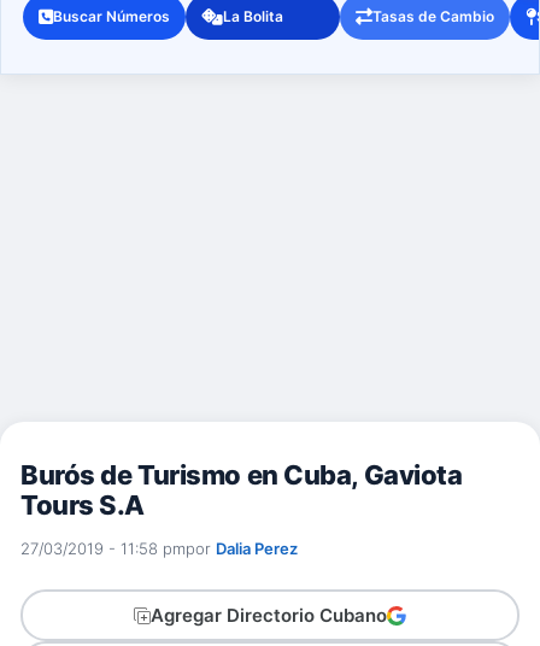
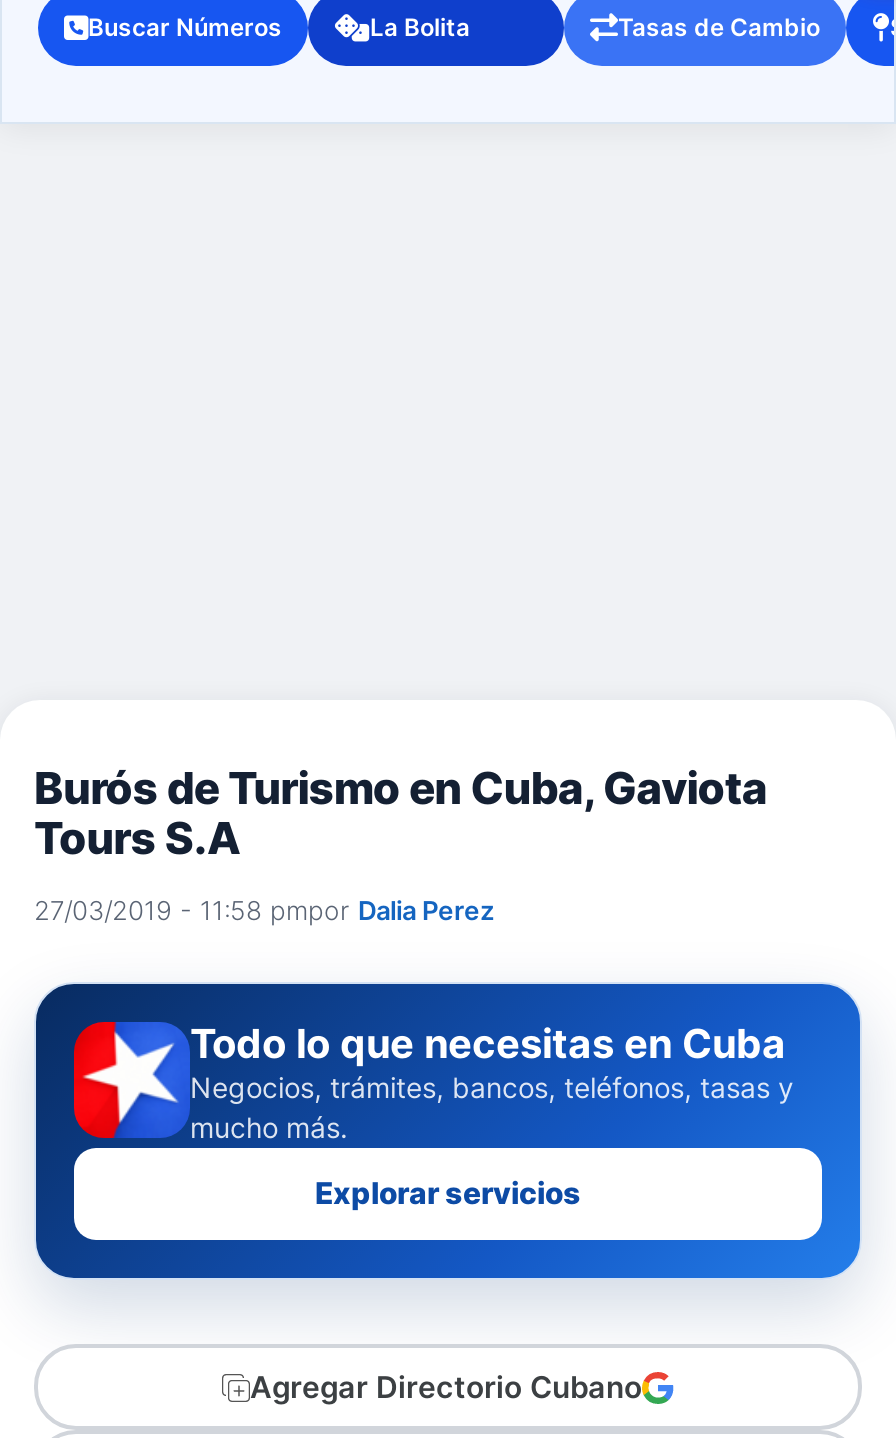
none -> [32,982,864,1284] [image] | Todo lo que necesitas en Cuba | Negocios, trámites, bancos, teléfonos, tasas y | mucho más. | Explorar servicios

